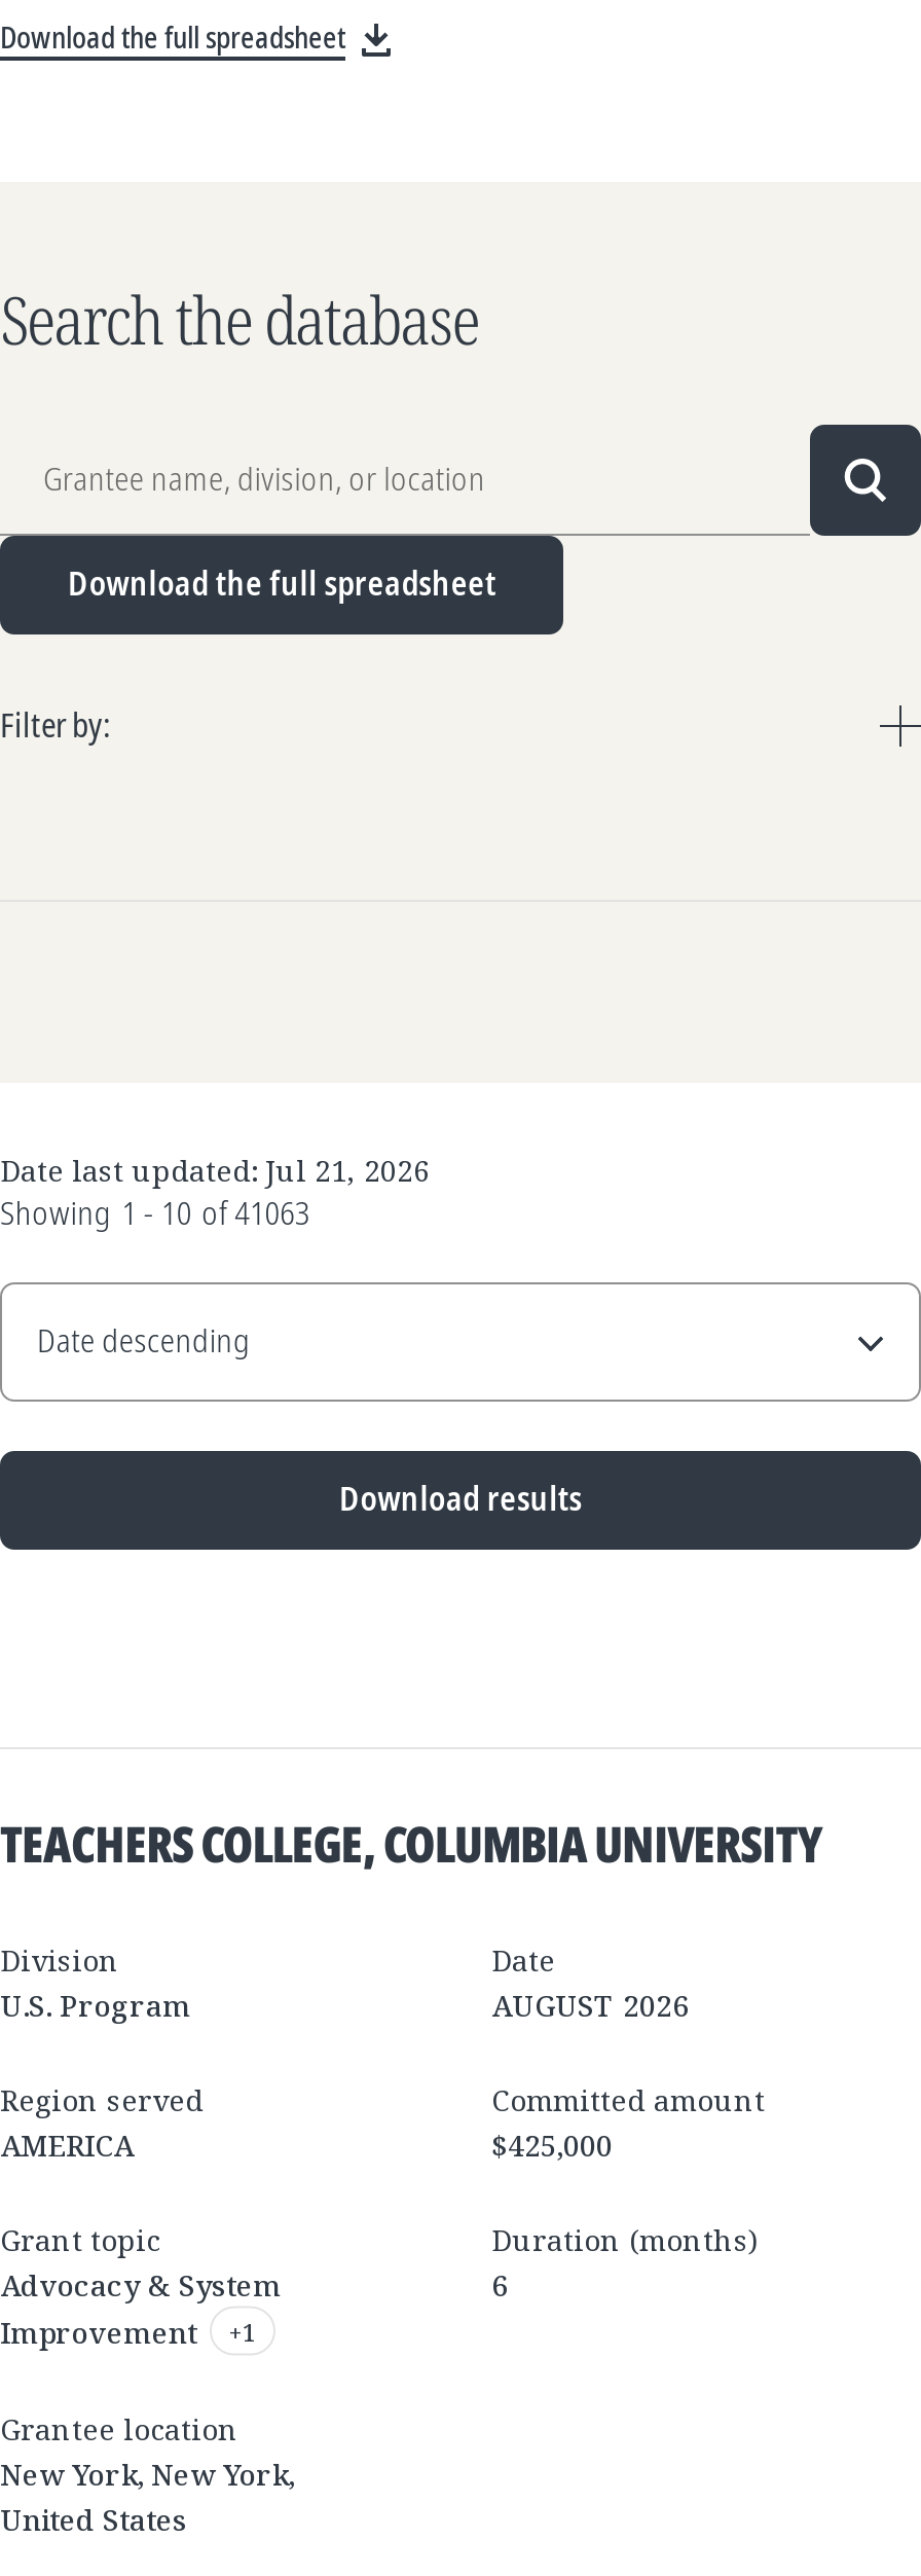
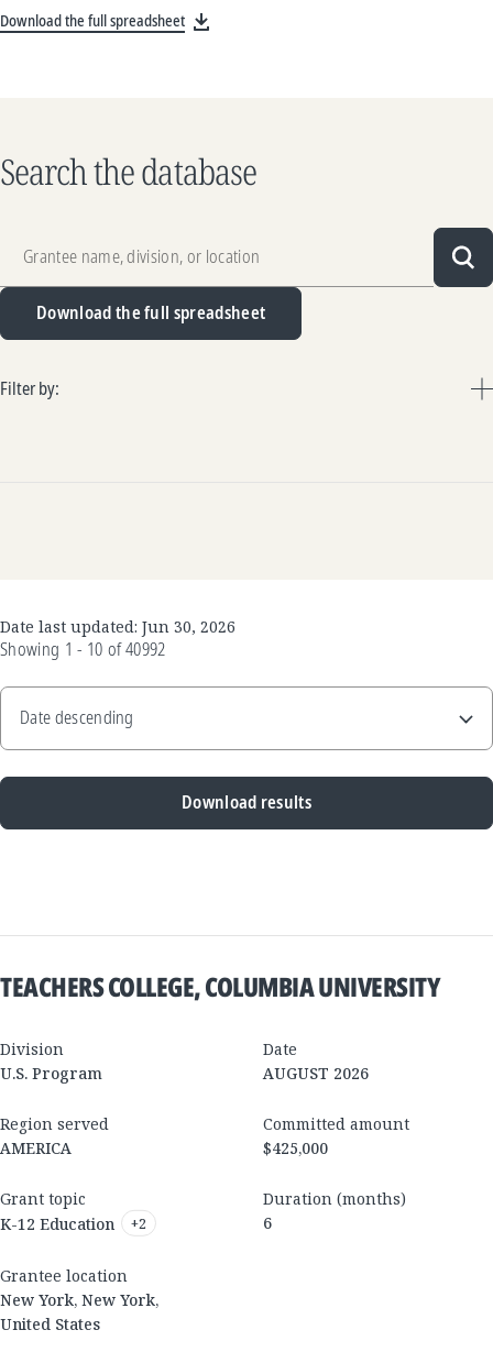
[0,1150,430,1189] Date last updated: Jul 21, 2026 -> [0,616,235,637] Date last updated: Jun 30, 2026
[0,1189,310,1234] Showing 1 - 10 of 41063 -> [0,637,166,661] Showing 1 - 10 of 40992
[0,2265,282,2351] Advocacy & System | Improvement | +1 -> [0,1213,146,1234] K-12 Education | +2

